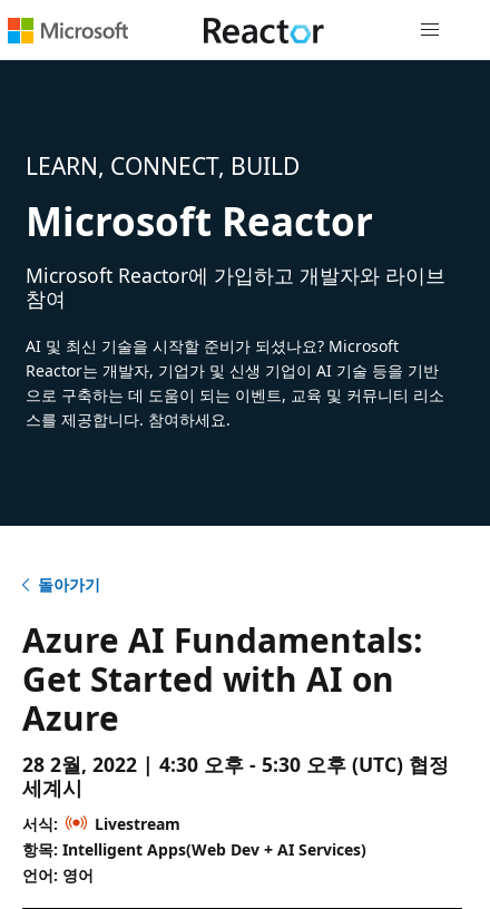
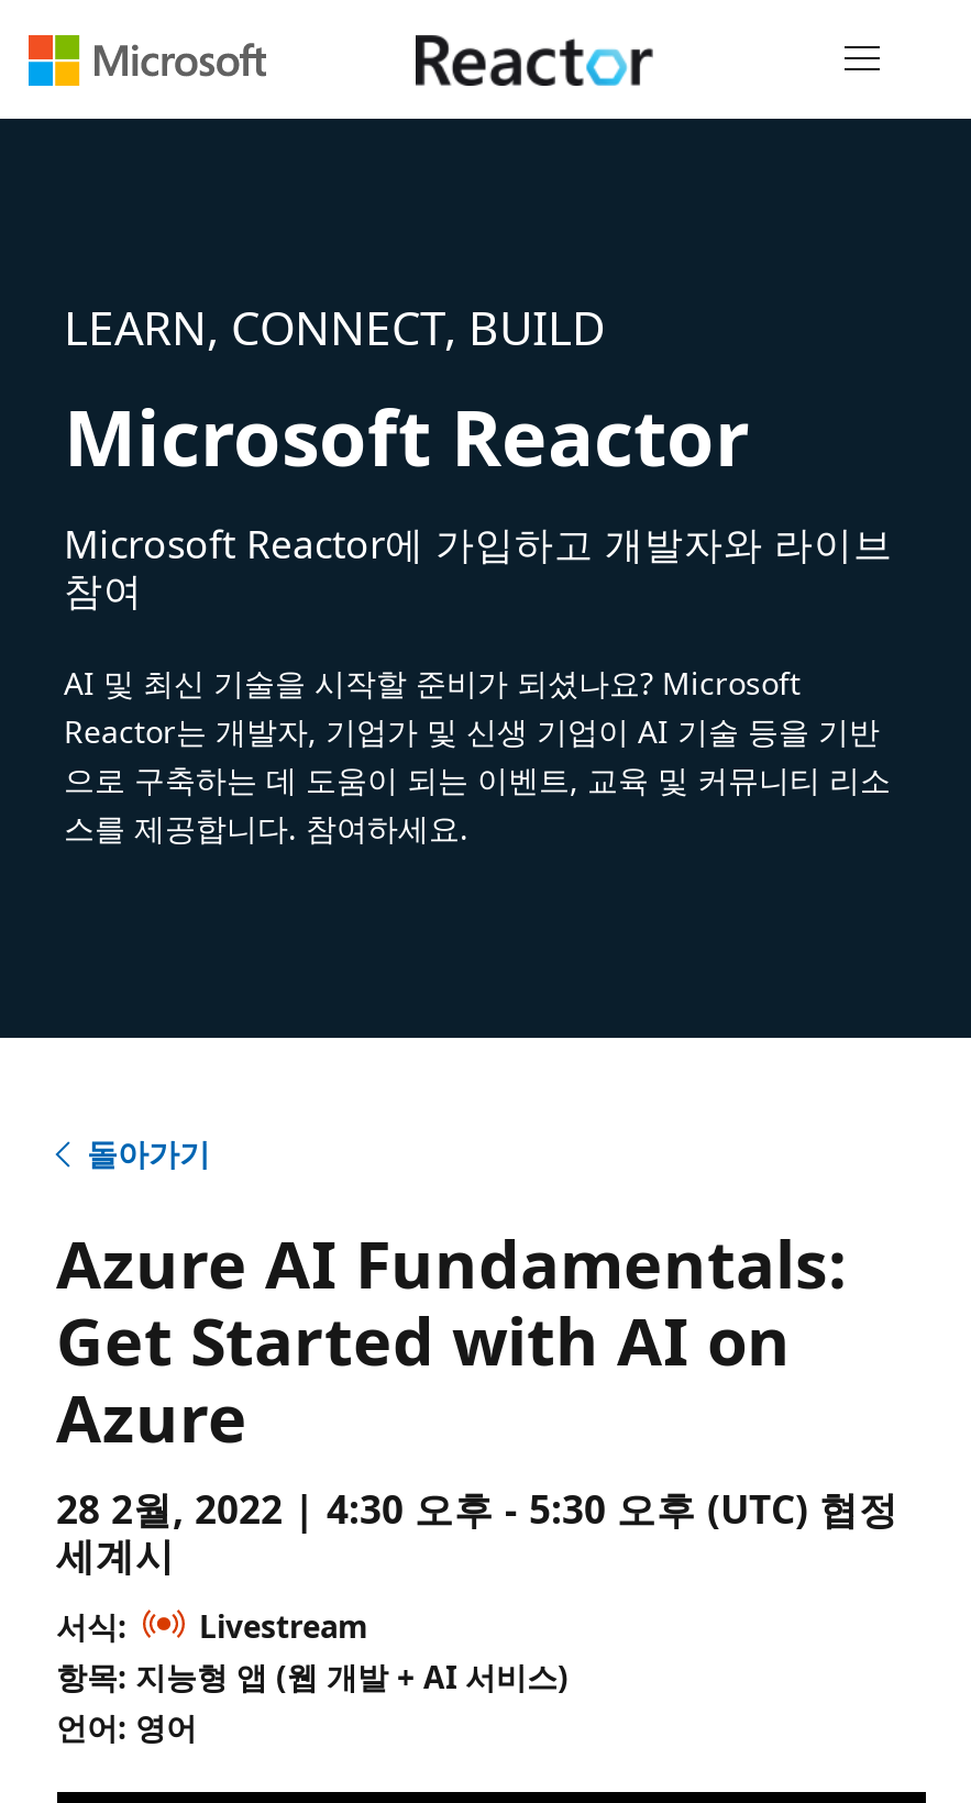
[22,839,366,860] 항목: Intelligent Apps(Web Dev + AI Services) -> [56,1656,569,1697] 항목: 지능형 앱 (웹 개발 + AI 서비스)

